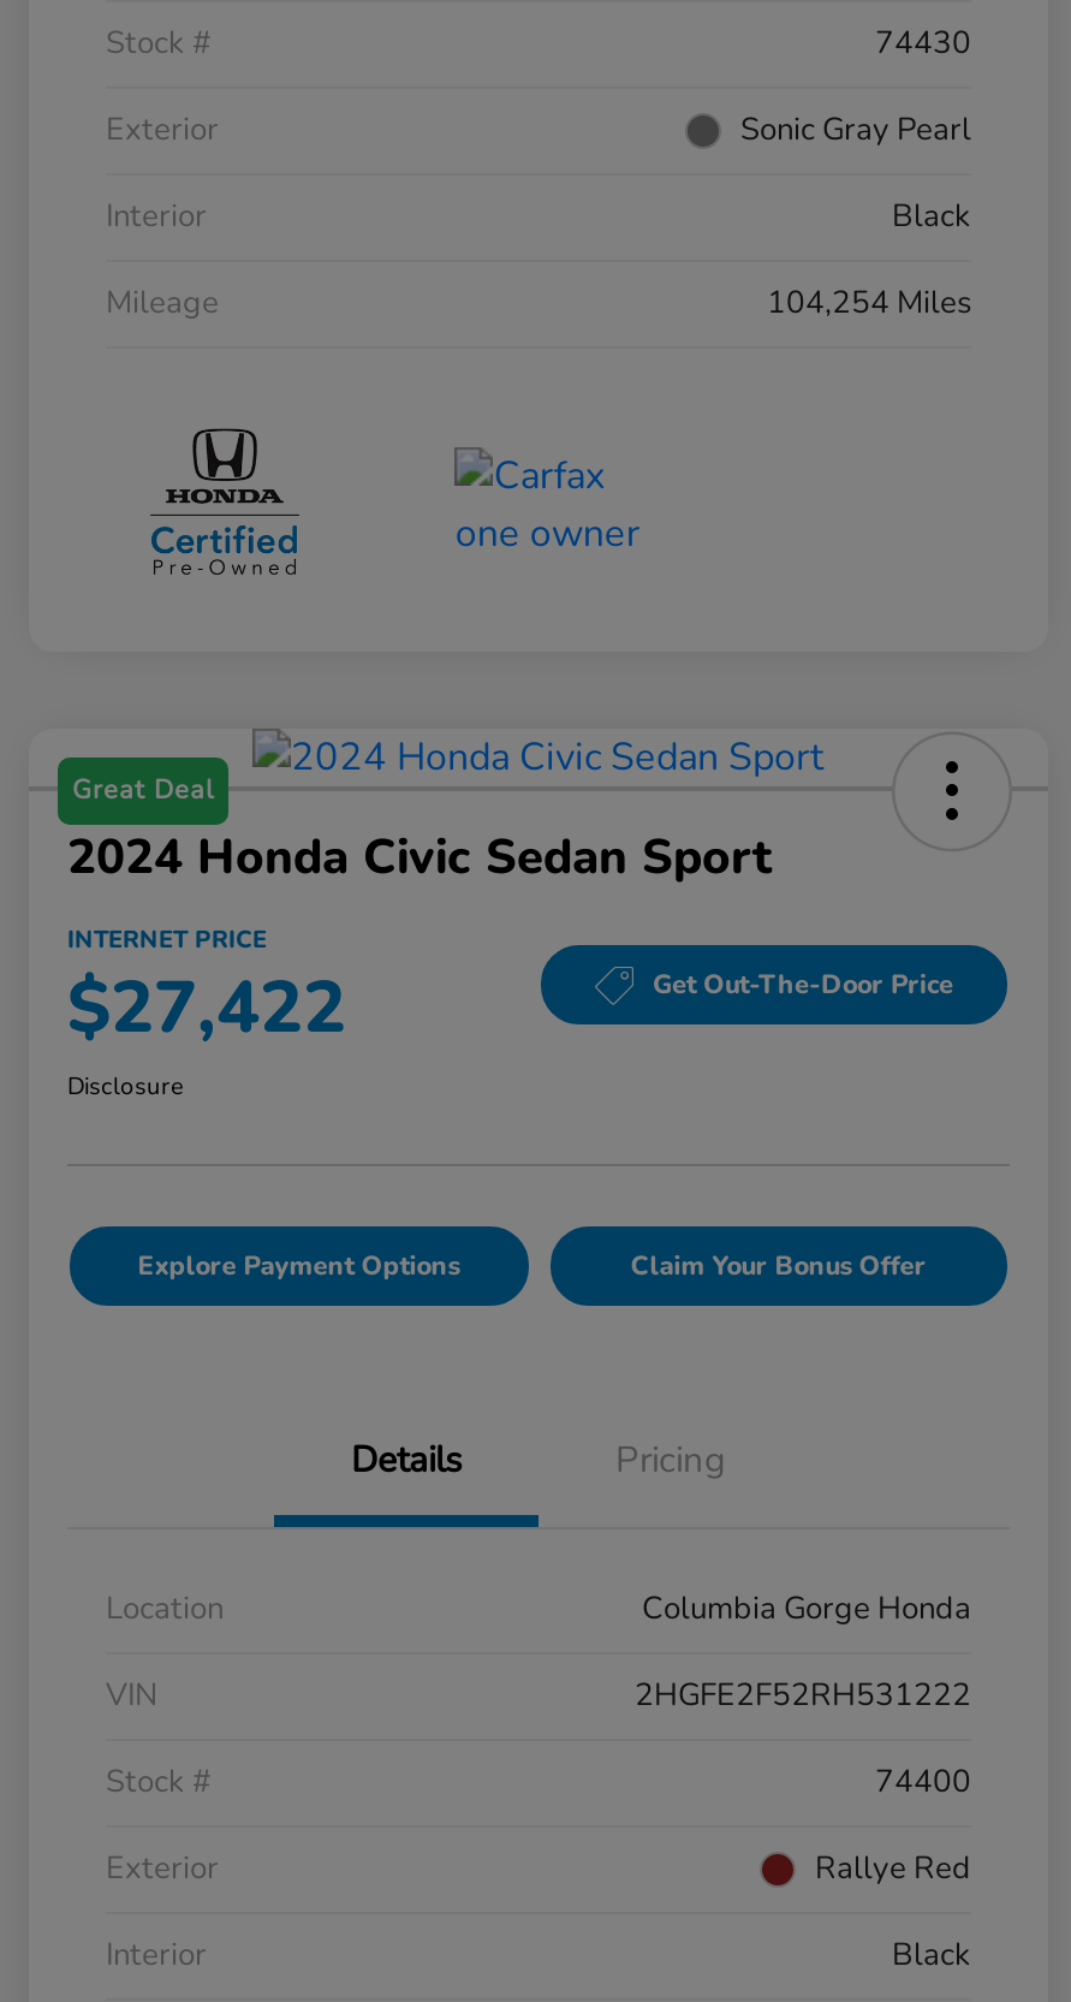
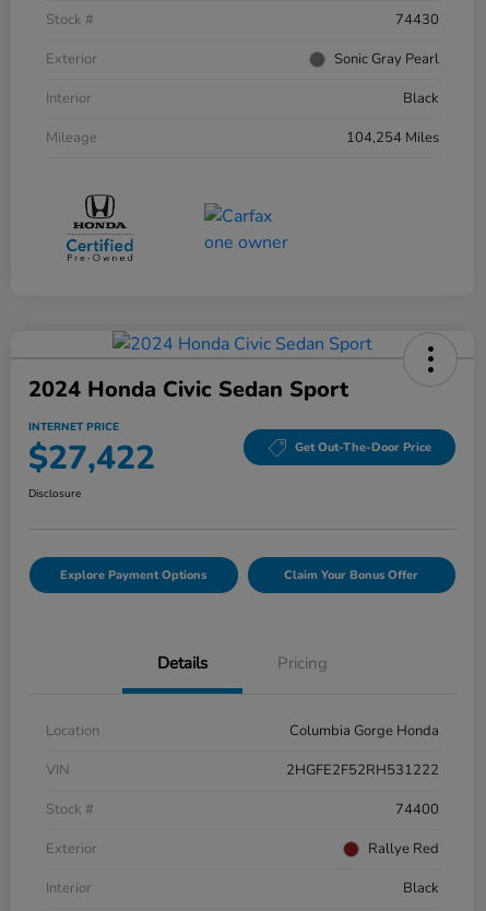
[72,771,214,807] Great Deal -> none

